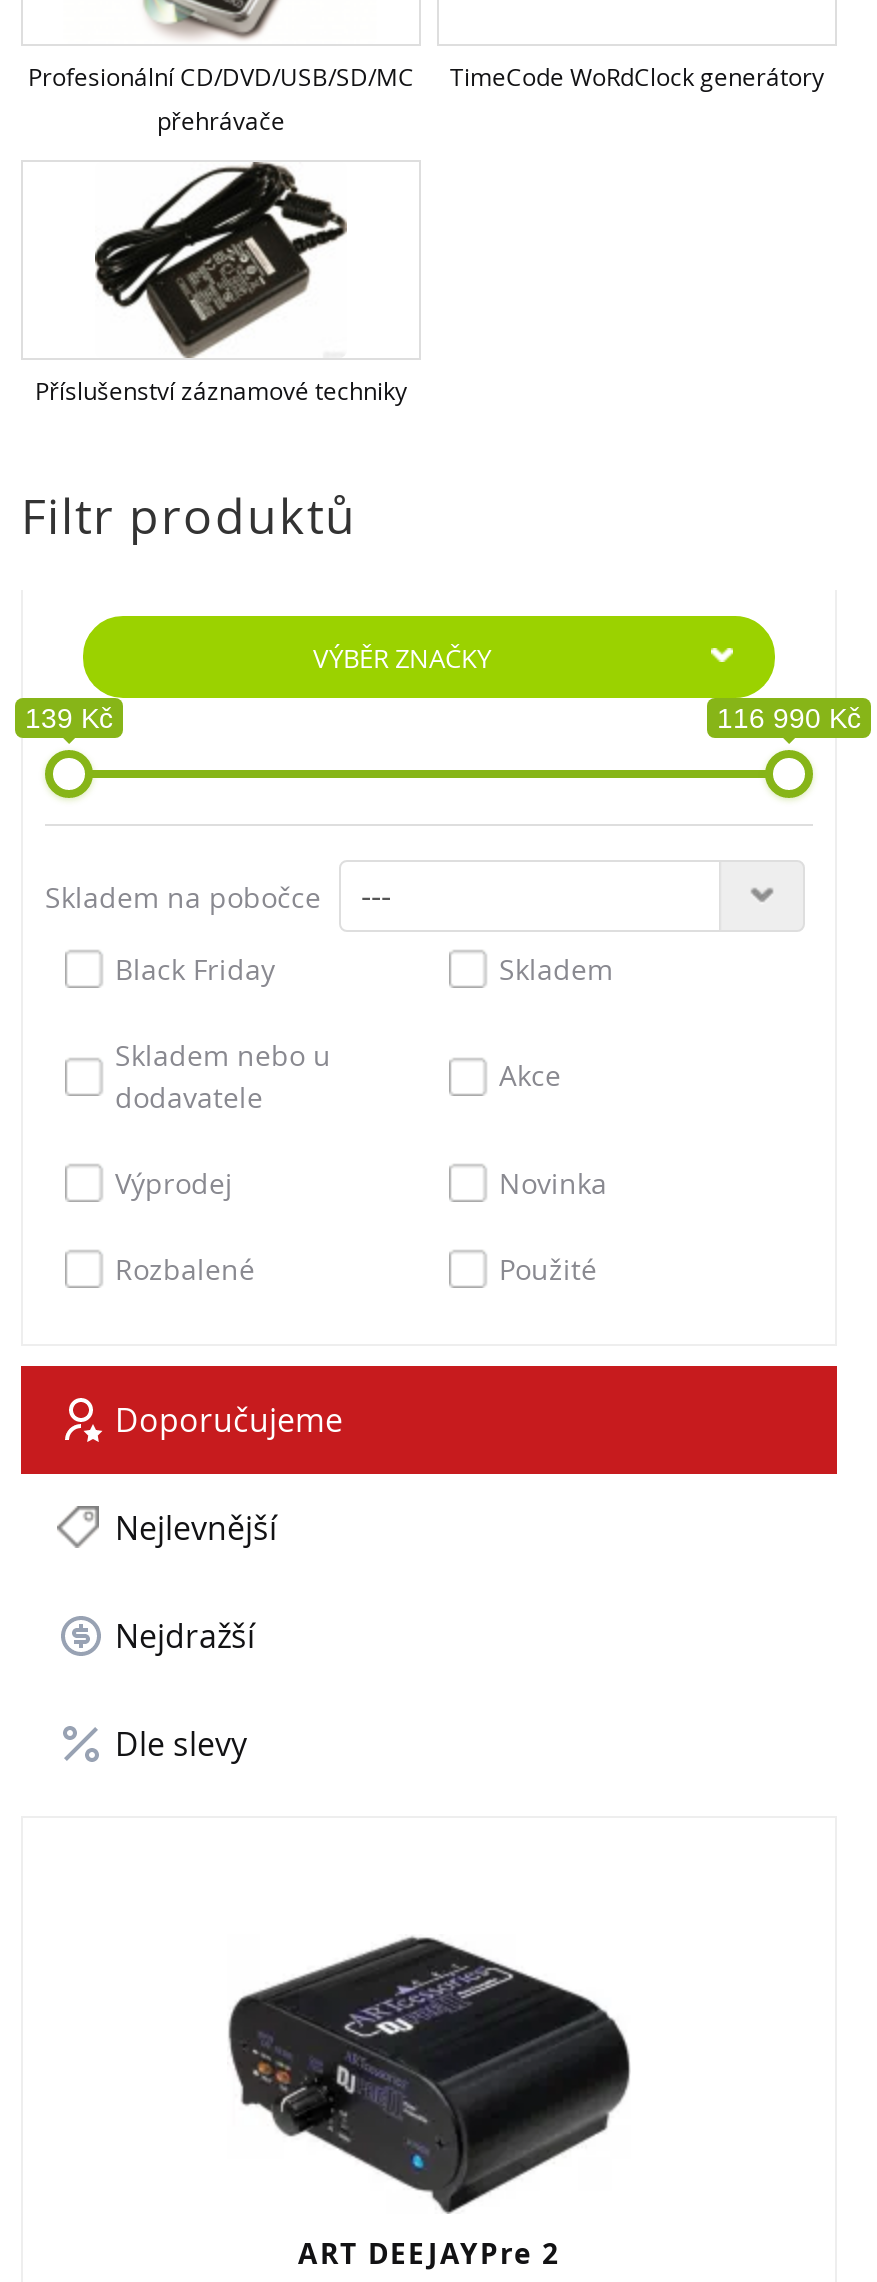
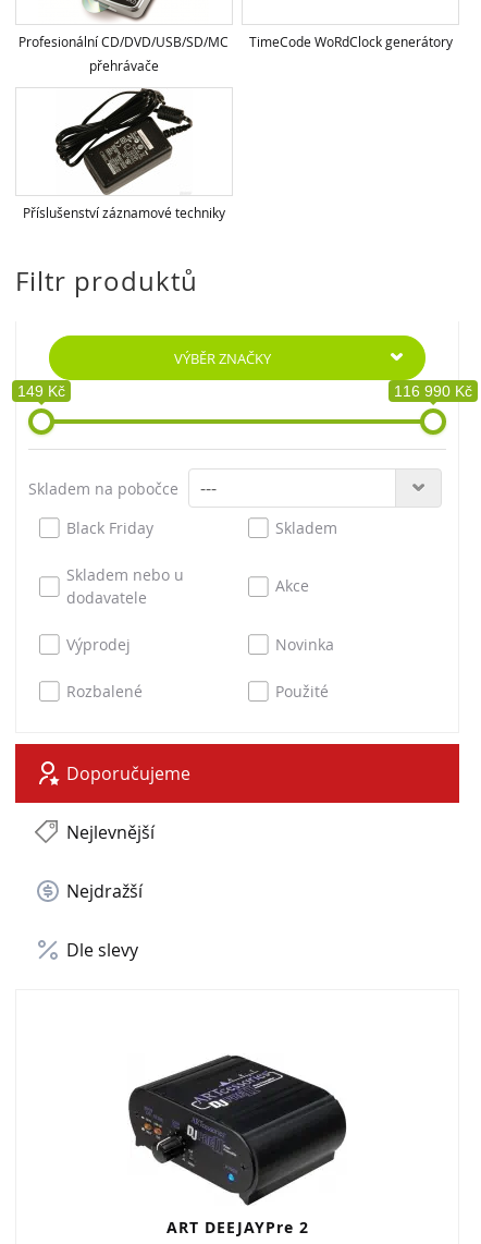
[25,701,113,733] 139 Kč -> [17,382,65,399] 149 Kč

